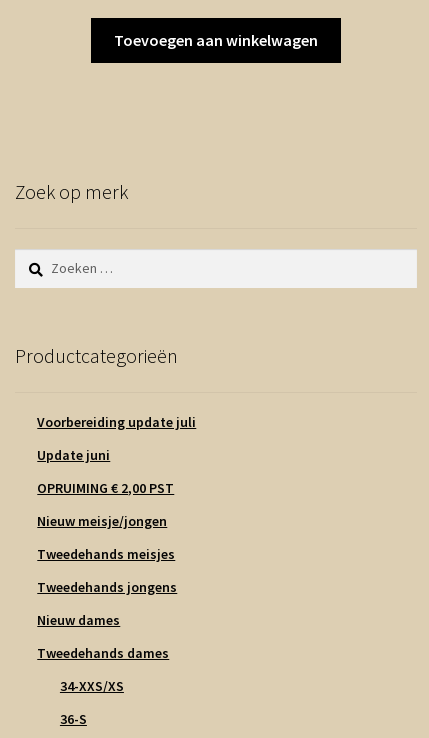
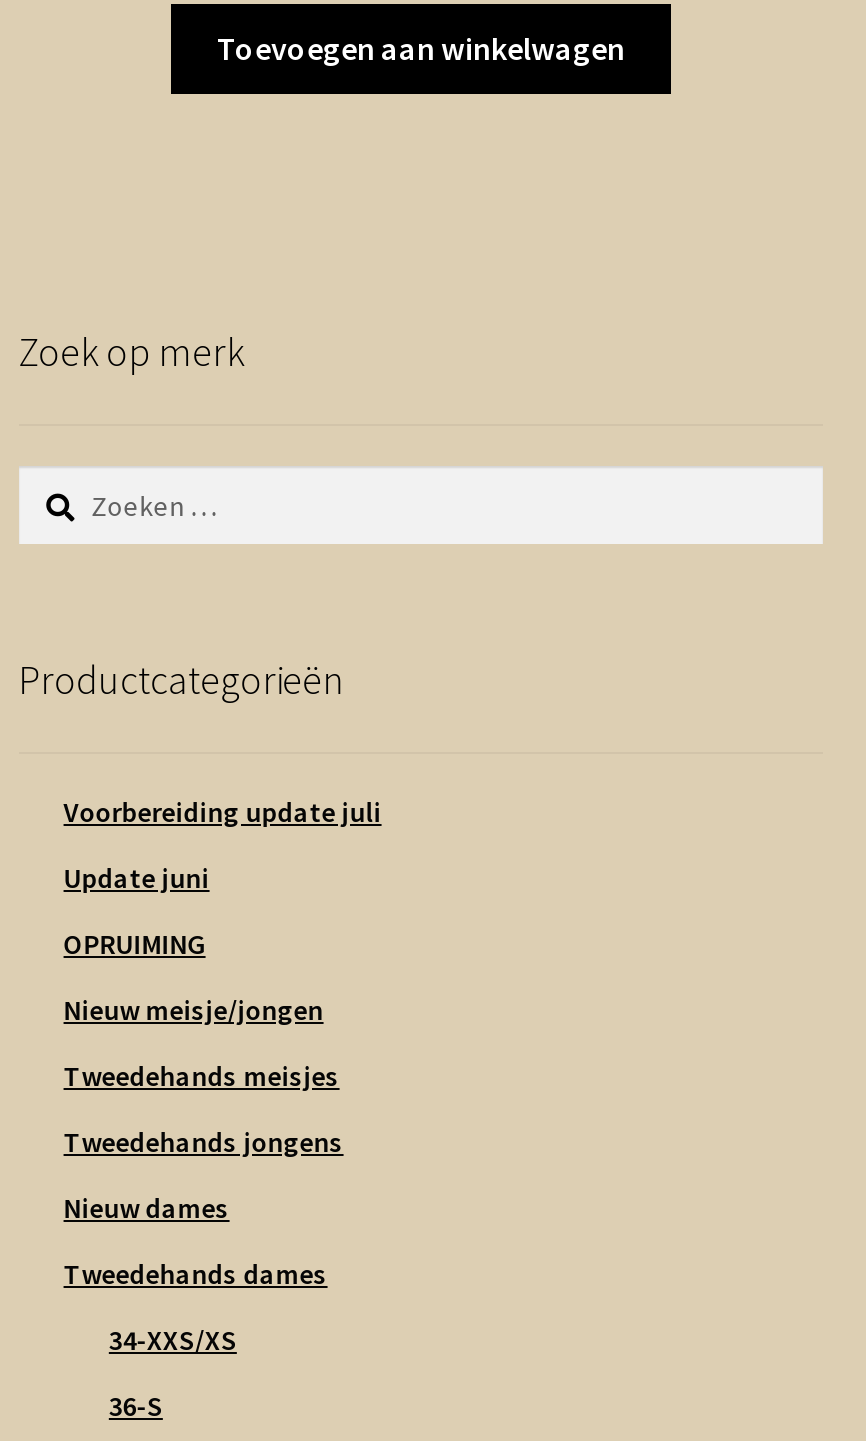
[37,479,174,497] OPRUIMING € 2,00 PST -> [64,925,206,961] OPRUIMING

